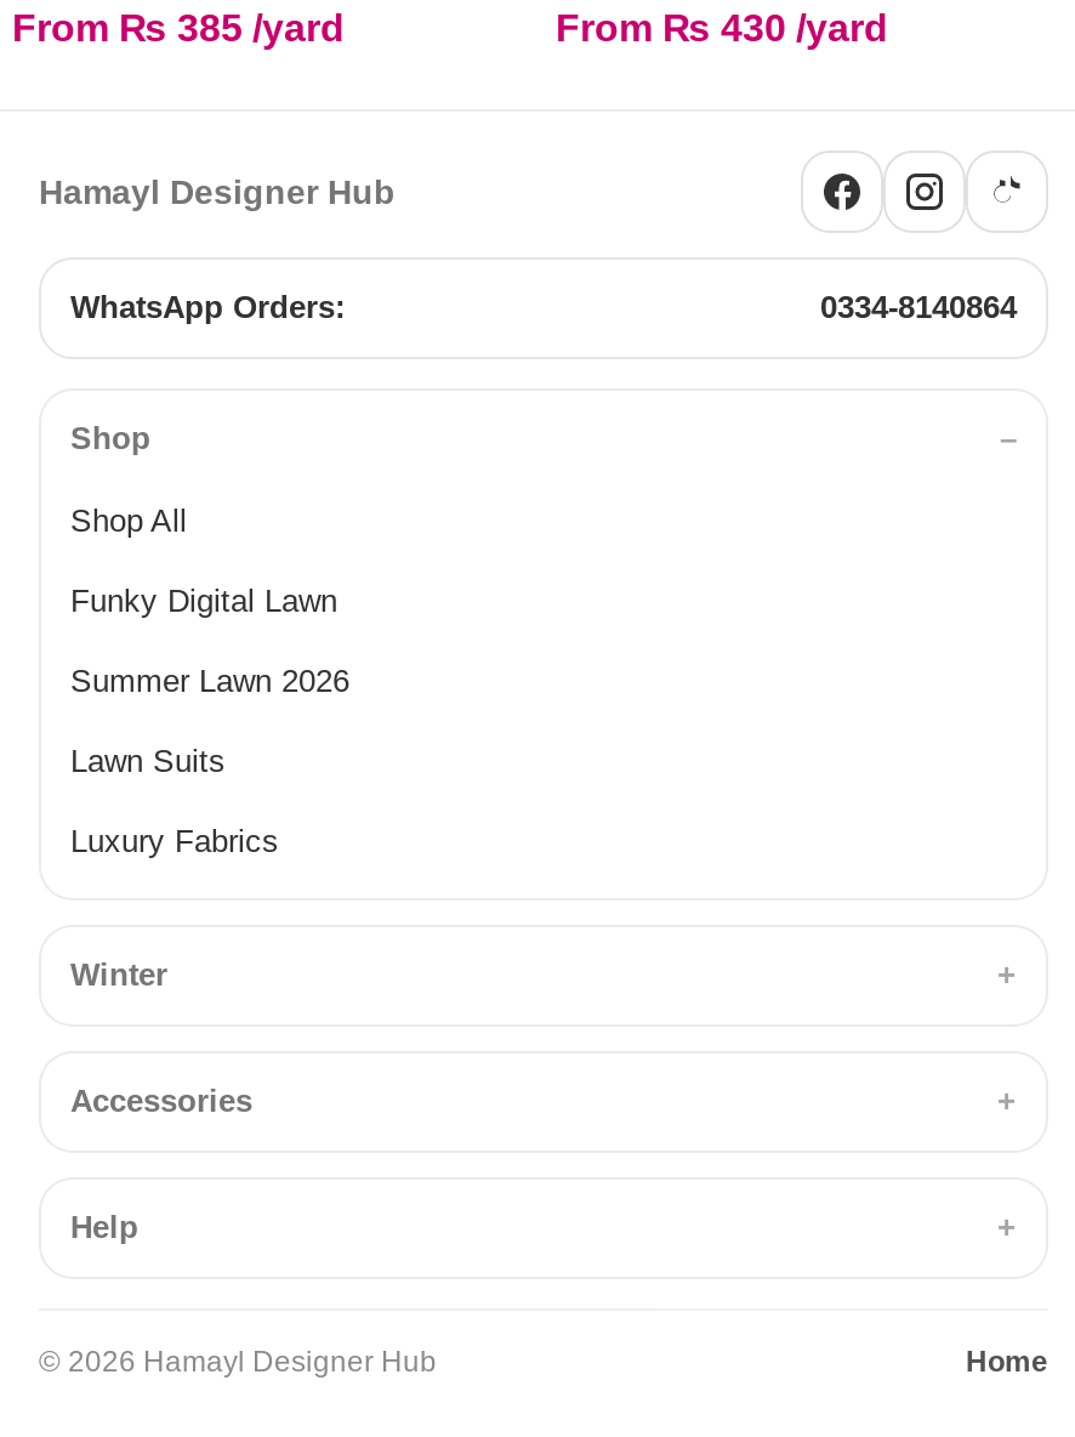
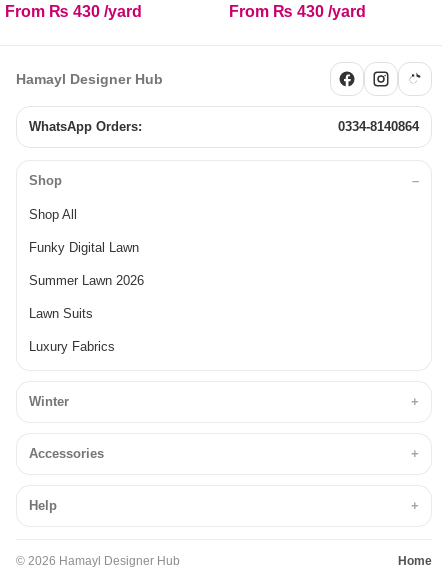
[12,7,345,48] From ₨ 385 /yard -> [5,3,142,20] From ₨ 430 /yard

